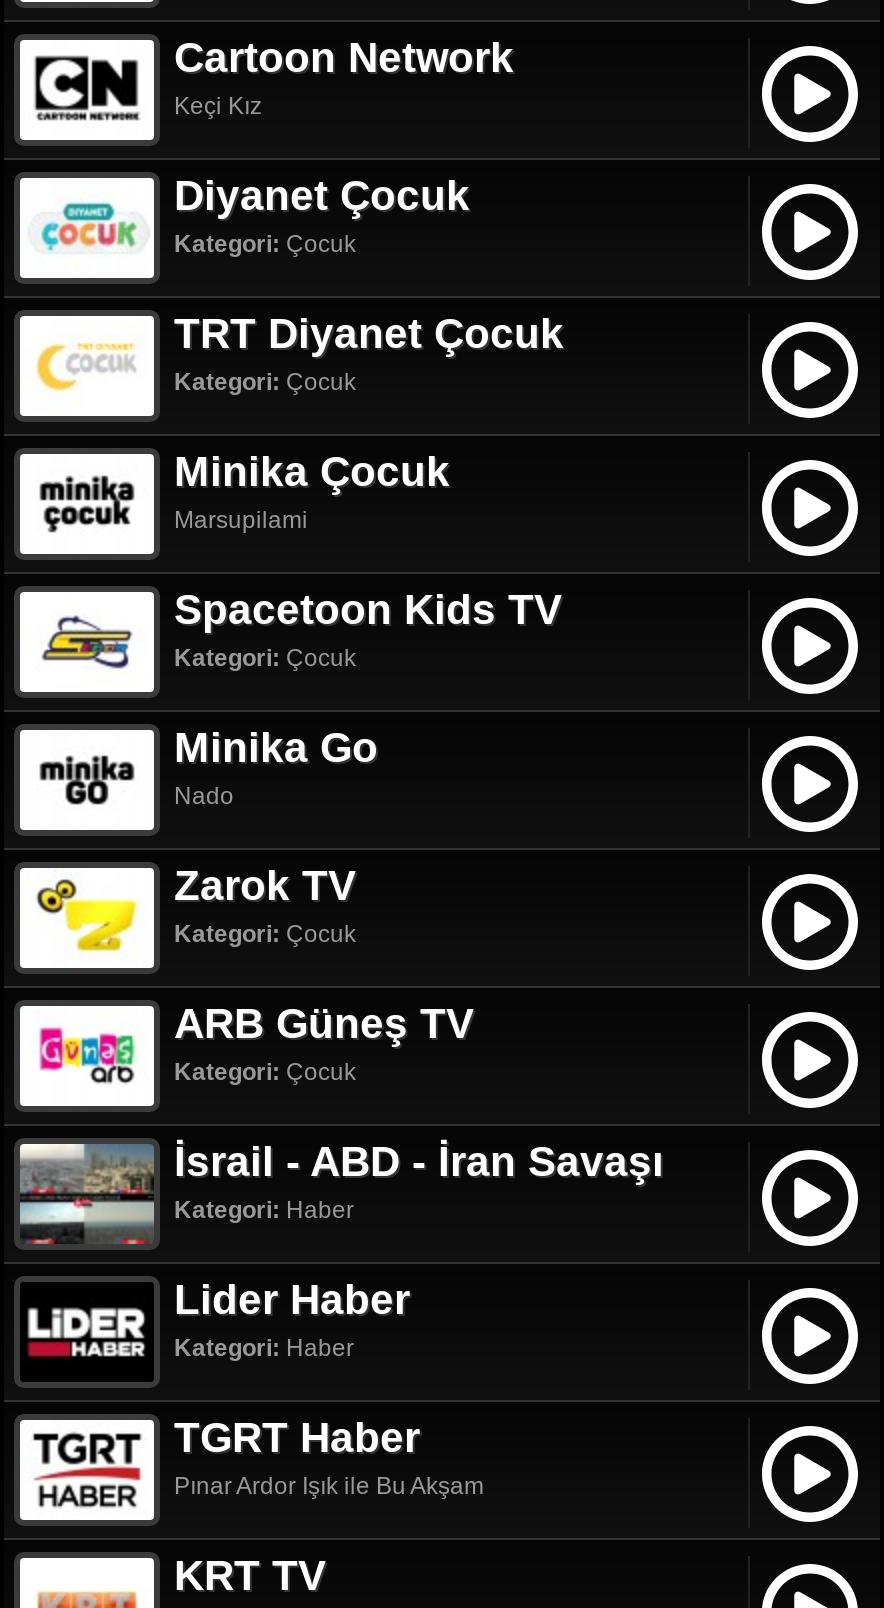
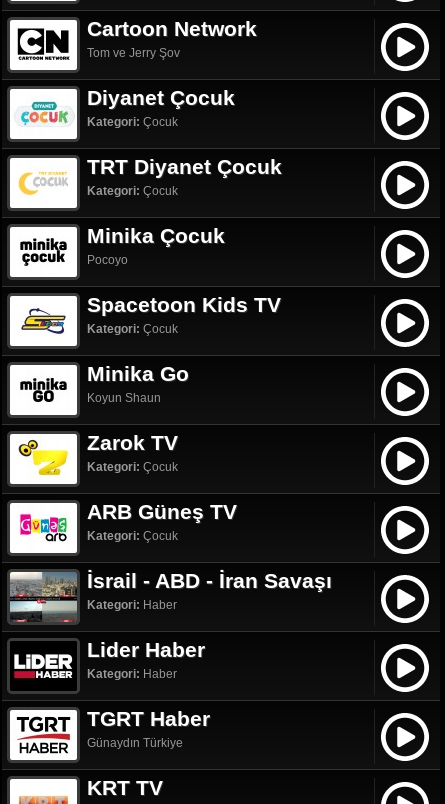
[174,92,262,120] Keçi Kız -> [87,46,180,60] Tom ve Jerry Şov
[174,506,308,534] Marsupilami -> [87,253,128,267] Pocoyo
[174,782,234,810] Nado -> [87,391,161,405] Koyun Shaun
[174,1472,484,1500] Pınar Ardor Işık ile Bu Akşam -> [87,736,183,750] Günaydın Türkiye

